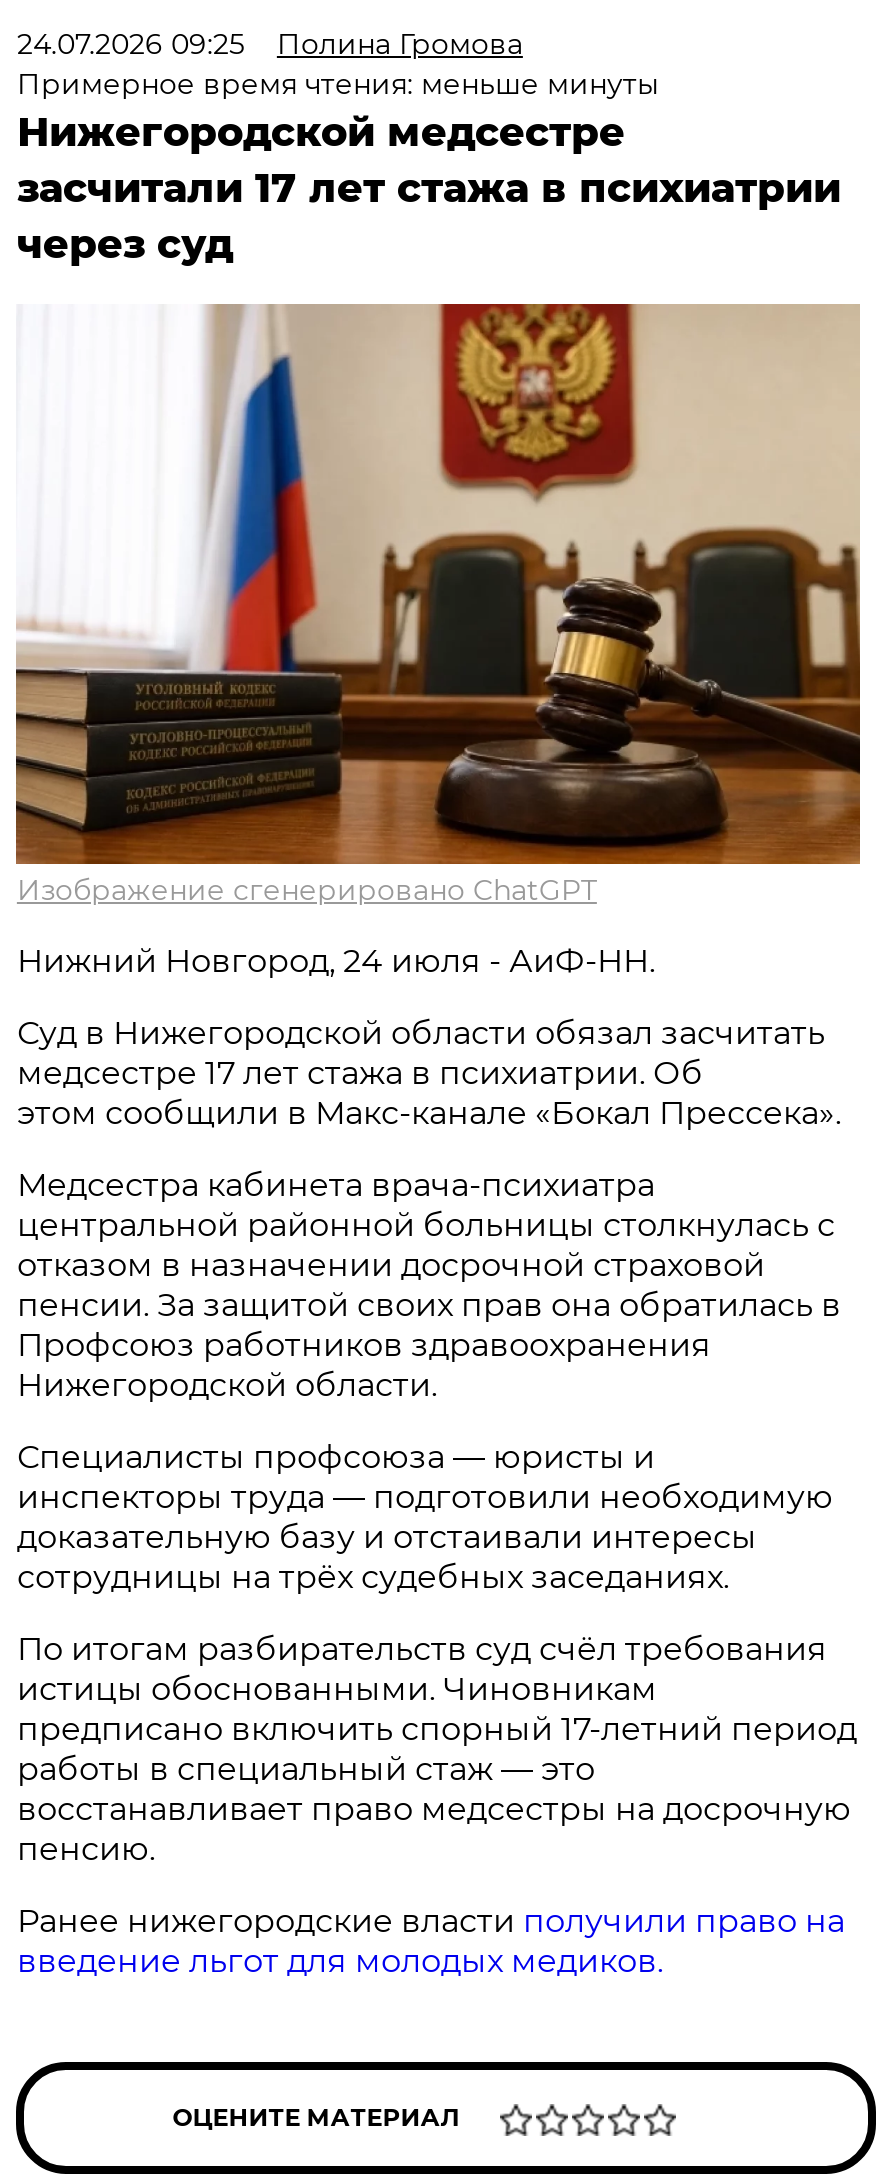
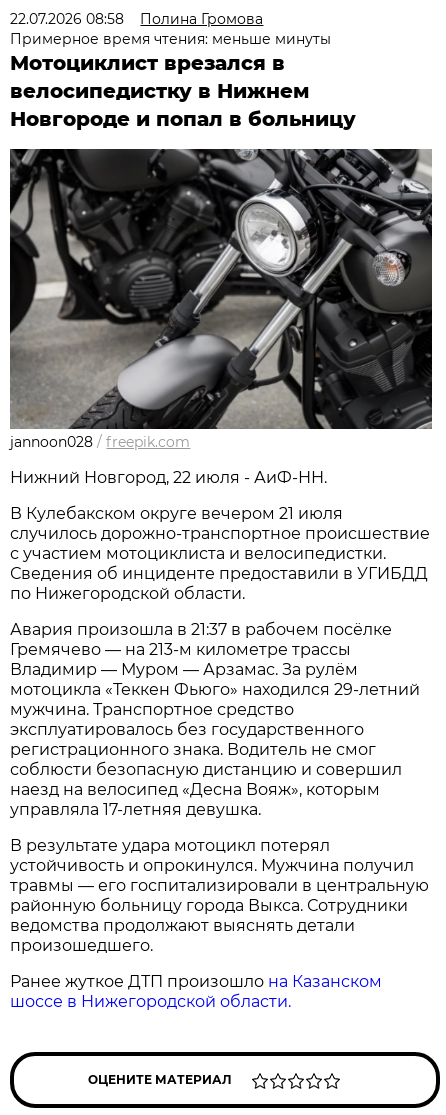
[17,27,523,63] 24.07.2026 09:25 Полина Громова -> [10,10,263,28] 22.07.2026 08:58 Полина Громова
[17,109,841,269] Нижегородской медсестре | засчитали 17 лет стажа в психиатрии | через суд -> [10,51,356,131] Мотоциклист врезался в | велосипедистку в Нижнем | Новгороде и попал в больницу
[16,302,862,1981] [image] | Изображение сгенерировано ChatGPT | Нижний Новгород, 24 июля - АиФ-НН. | Суд в Нижегородской области обязал засчитать | медсестре 17 лет стажа в психиатрии. Об | этом сообщили в Макс-канале «Бокал Прессека». | Медсестра кабинета врача‑психиатра | центральной районной больницы столкнулась с | отказом в назначении досрочной страховой | пенсии. За защитой своих прав она обратилась в | Профсоюз работников здравоохранения | Нижегородской области. | Специалисты профсоюза — юристы и | инспекторы труда — подготовили необходимую | доказательную базу и отстаивали интересы | сотрудницы на трёх судебных заседаниях. | По итогам разбирательств суд счёл требования | истицы обоснованными. Чиновникам | предписано включить спорный 17‑летний период | работы в специальный стаж — это | восстанавливает право медсестры на досрочную | пенсию. | Ранее нижегородские власти получили право на | введение льгот для молодых медиков. -> [9,148,433,1011] [image] | jannoon028 / freepik.com | Нижний Новгород, 22 июля - АиФ-НН. | В Кулебакском округе вечером 21 июля | случилось дорожно‑транспортное происшествие | с участием мотоциклиста и велосипедистки. | Сведения об инциденте предоставили в УГИБДД | по Нижегородской области. | Авария произошла в 21:37 в рабочем посёлке | Гремячево — на 213‑м километре трассы | Владимир — Муром — Арзамас. За рулём | мотоцикла «Теккен Фьюго» находился 29‑летний | мужчина. Транспортное средство | эксплуатировалось без государственного | регистрационного знака. Водитель не смог | соблюсти безопасную дистанцию и совершил | наезд на велосипед «Десна Вояж», которым | управляла 17‑летняя девушка. | В результате удара мотоцикл потерял | устойчивость и опрокинулся. Мужчина получил | травмы — его госпитализировали в центральную | районную больницу города Выкса. Сотрудники | ведомства продолжают выяснять детали | произошедшего. | Ранее жуткое ДТП произошло на Казанском | шоссе в Нижегородской области.

